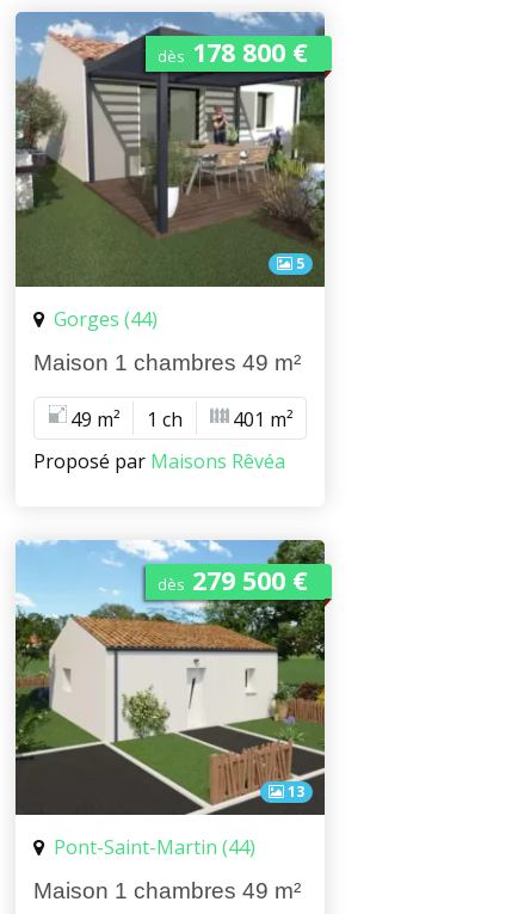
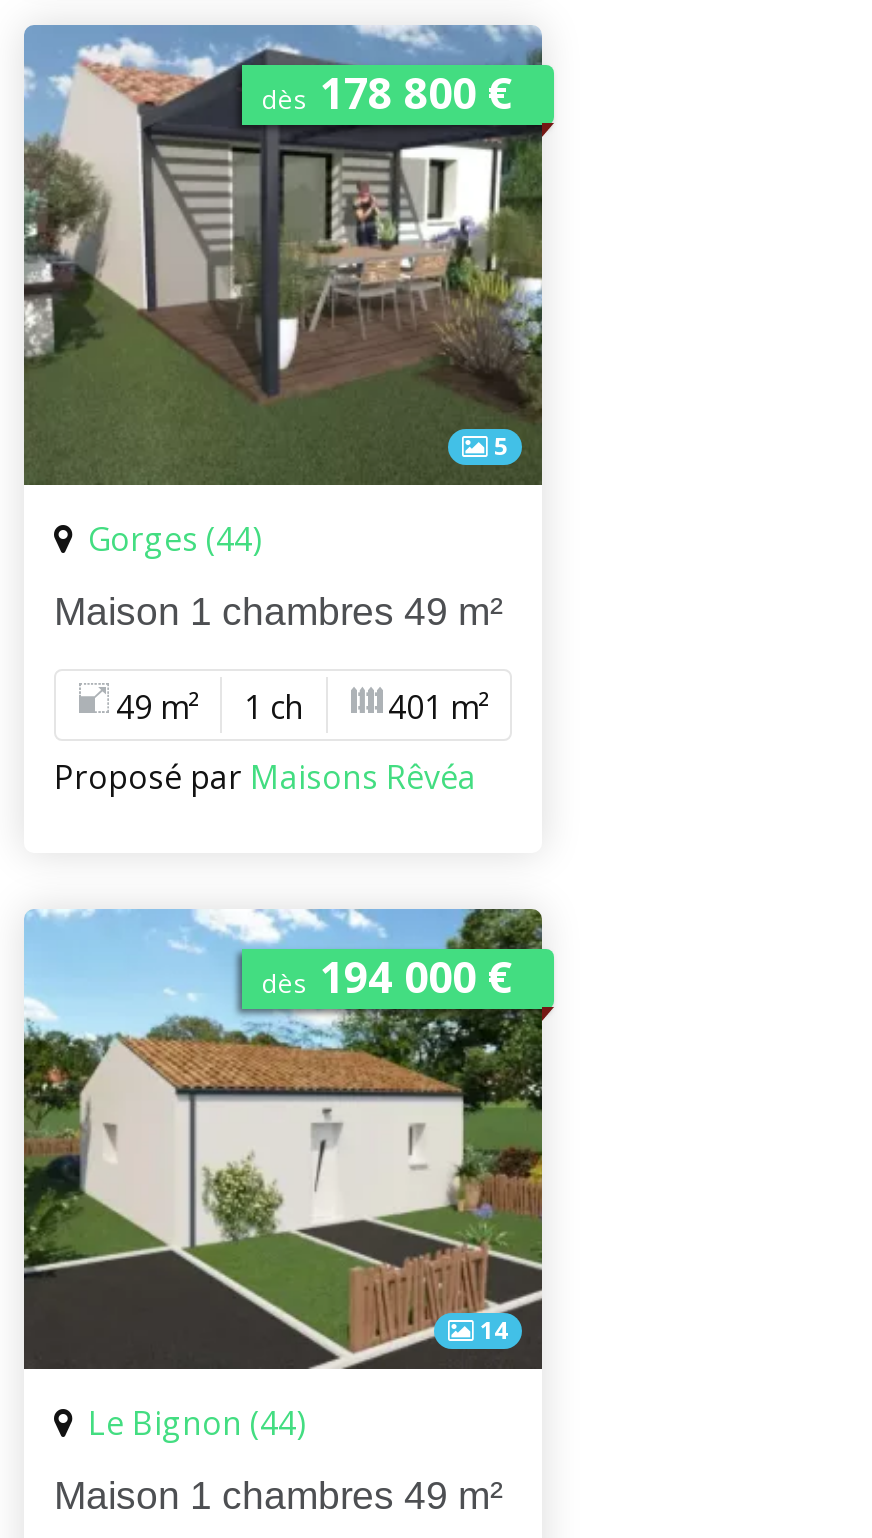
[158,563,308,598] dès 279 500 € -> [262,947,514,1005] dès 194 000 €
[284,782,304,802] 13 -> [474,1313,508,1347] 14
[54,834,255,860] Pont-Saint-Martin (44) -> [88,1401,306,1445] Le Bignon (44)

